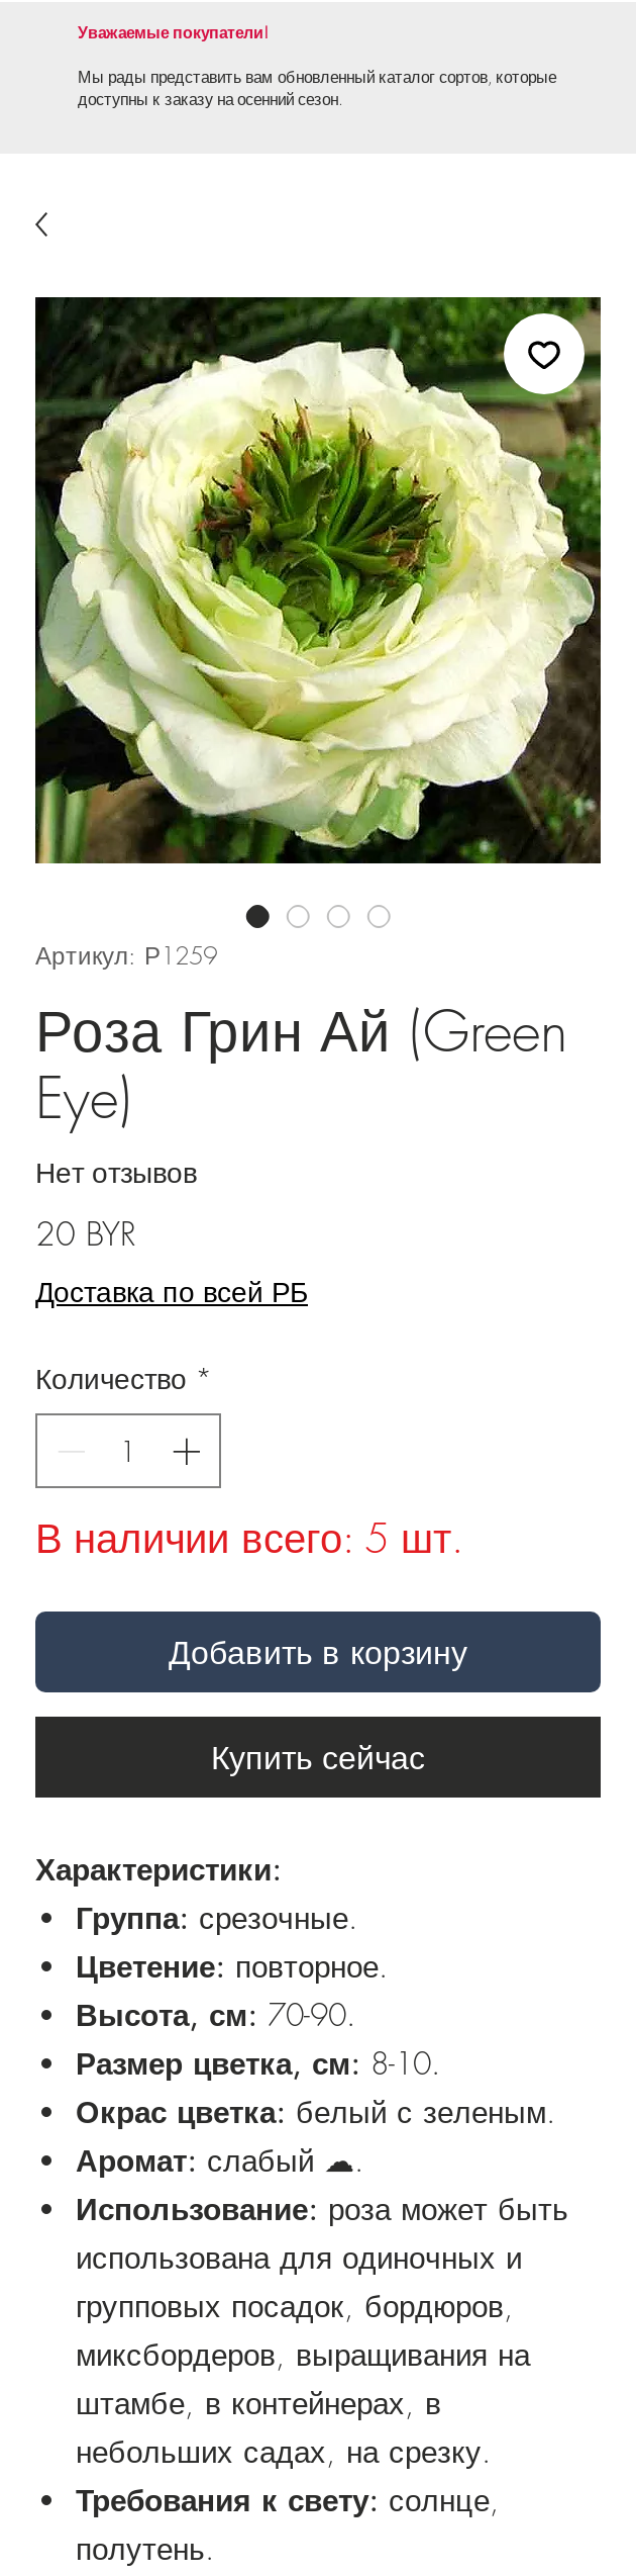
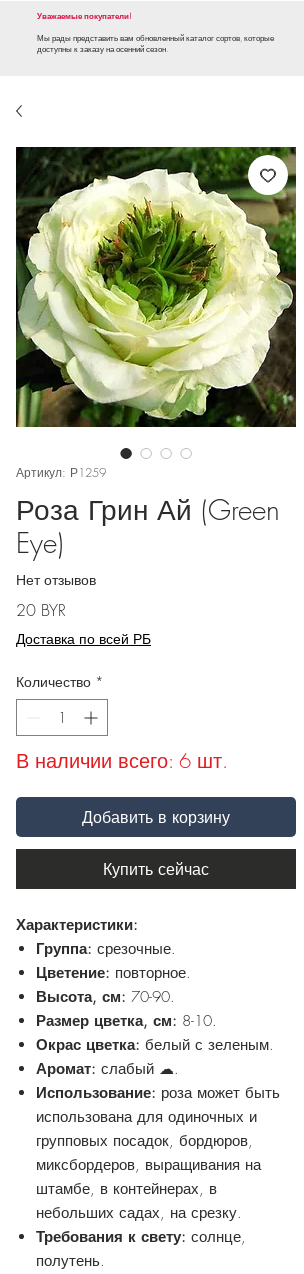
[35,1510,463,1565] В наличии всего: 5 шт. -> [16,747,228,774] В наличии всего: 6 шт.

